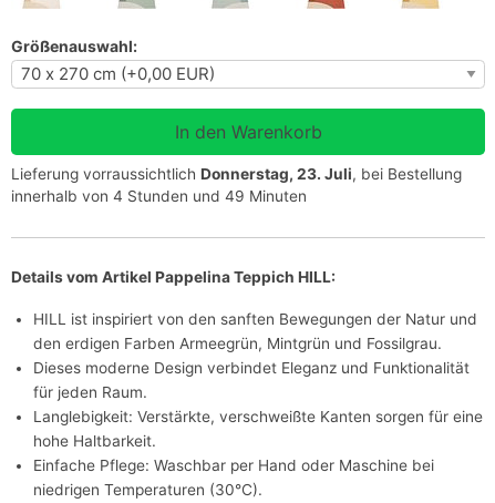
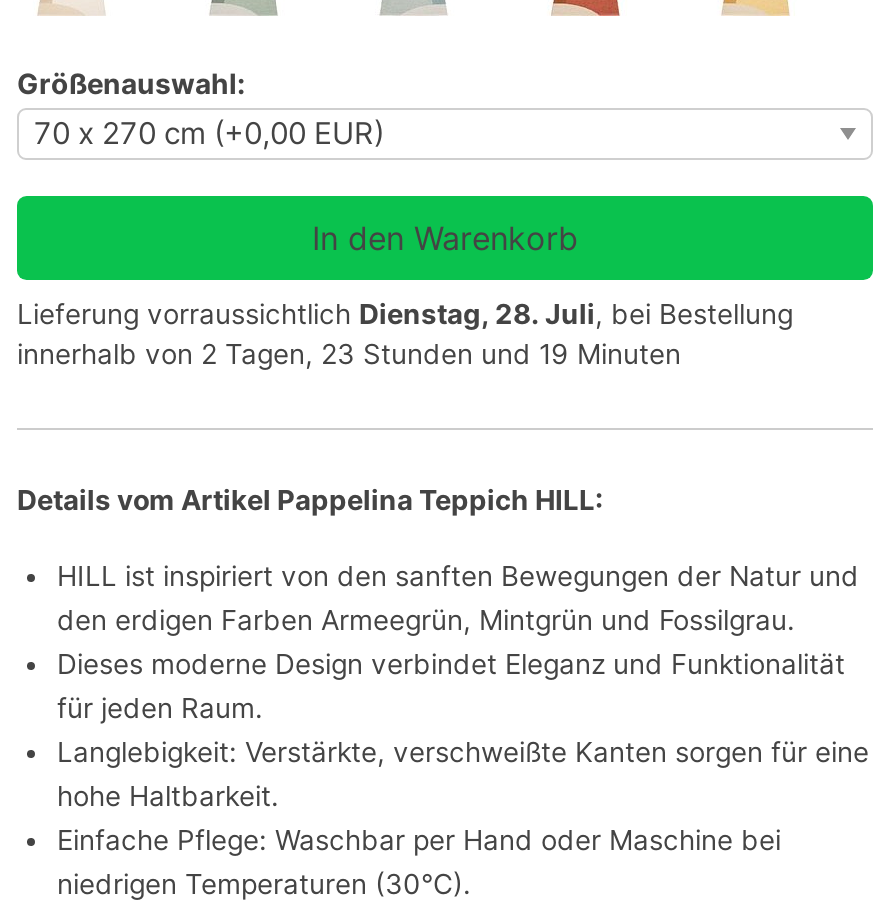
[11,165,462,205] Lieferung vorraussichtlich Donnerstag, 23. Juli, bei Bestellung | innerhalb von 4 Stunden und 49 Minuten -> [17,297,793,369] Lieferung vorraussichtlich Dienstag, 28. Juli, bei Bestellung | innerhalb von 2 Tagen, 23 Stunden und 19 Minuten

